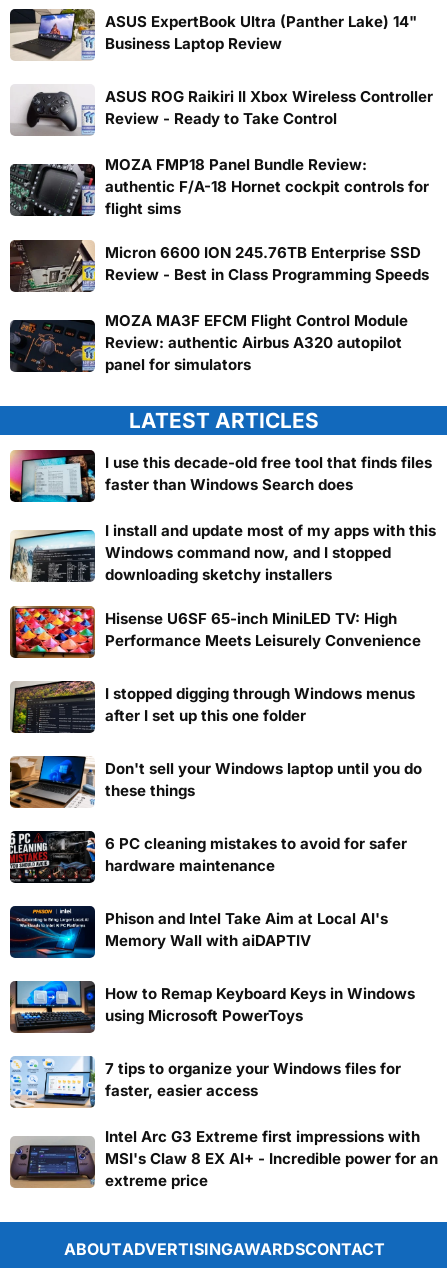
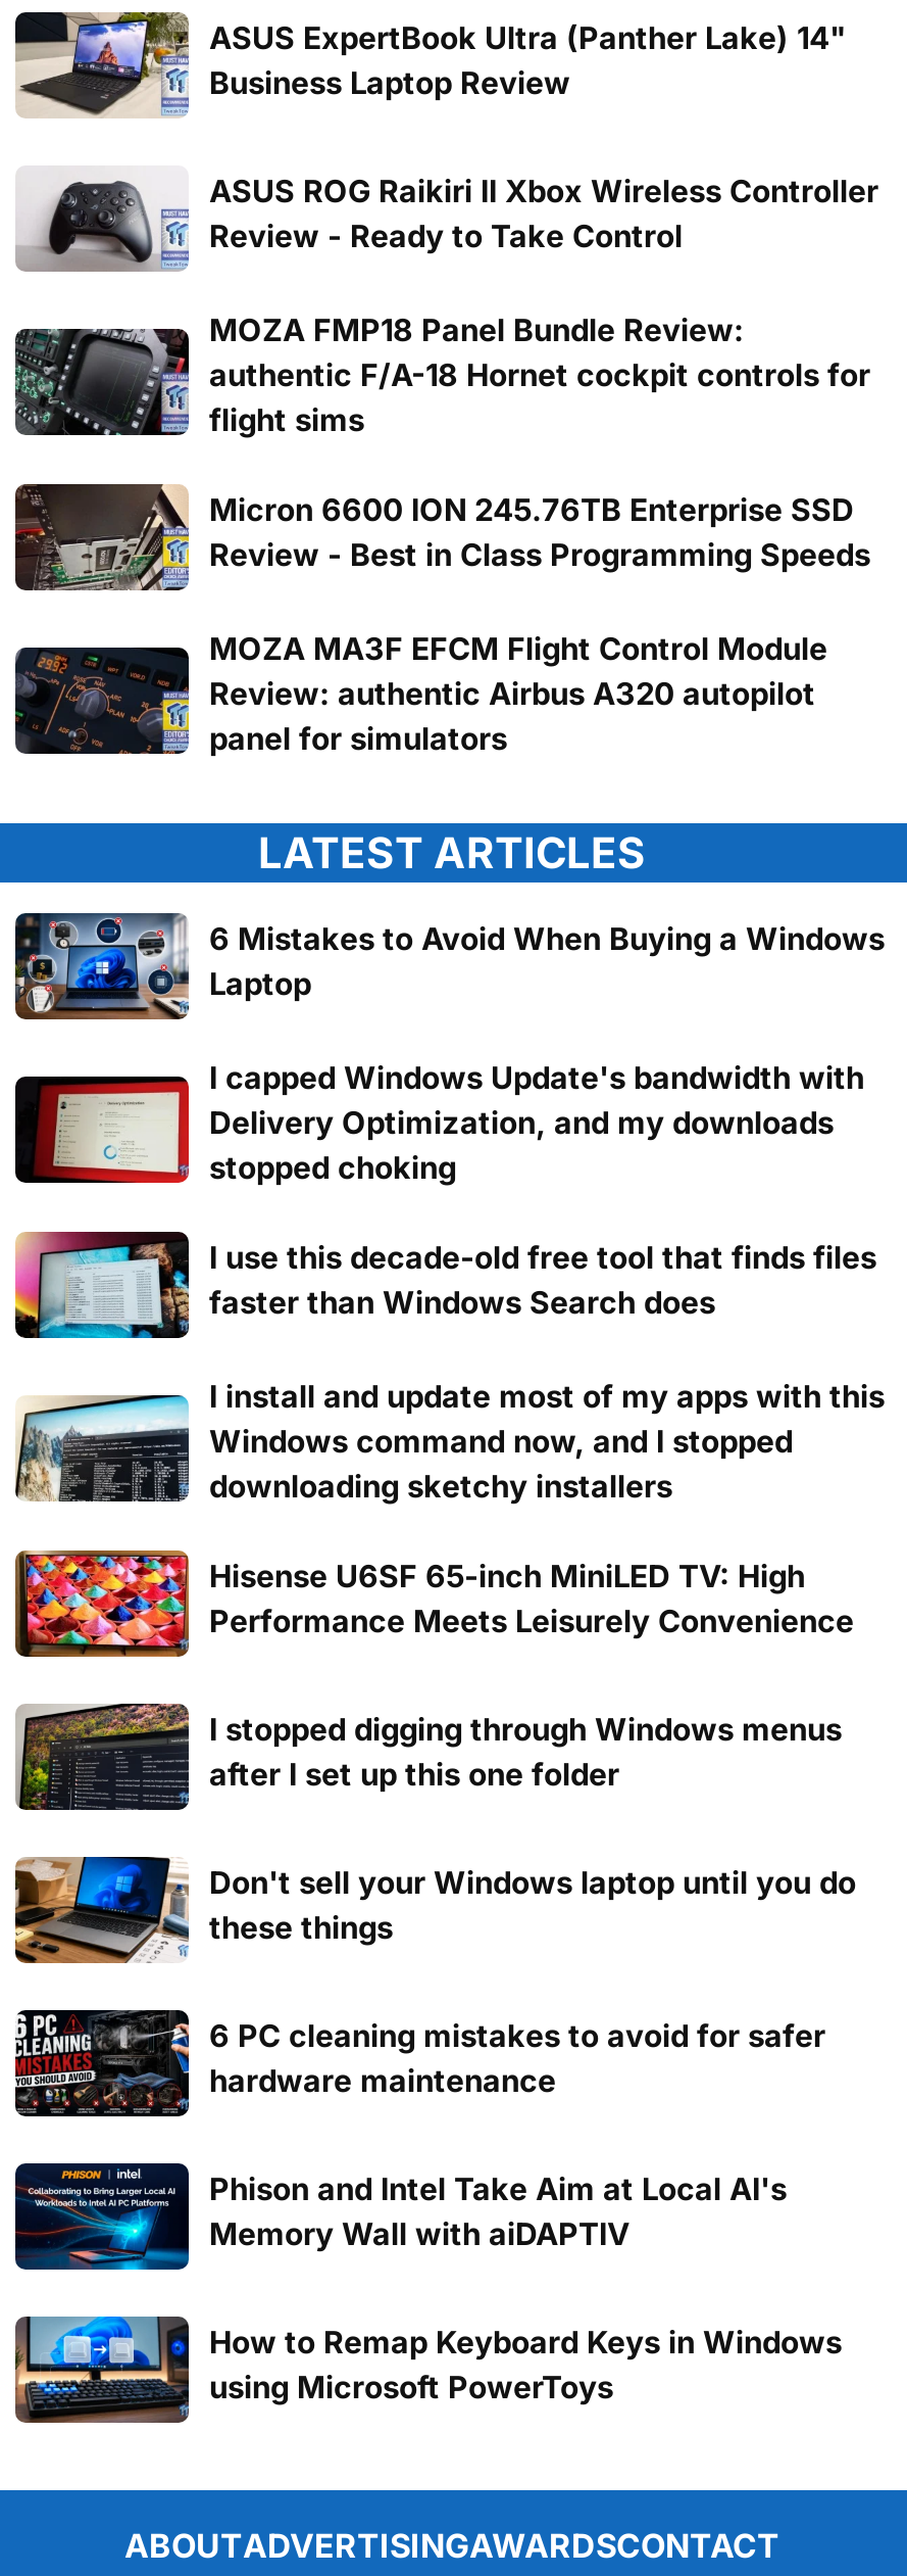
none -> [13,913,885,1188] [image] | 6 Mistakes to Avoid When Buying a Windows | Laptop | I capped Windows Update's bandwidth with | Delivery Optimization, and my downloads | stopped choking
none -> [13,1077,181,1185] [image]
moved [8,448,436,1025] -> [11,1228,885,2406]: [image] | I use this decade-old free tool that finds files | faster than Windows Search does | ... | How to Remap Keyboard Keys in Windows | using Microsoft PowerToys
[9,1055,438,1190] [image] | 7 tips to organize your Windows files for | faster, easier access | Intel Arc G3 Extreme first impressions with | MSI's Claw 8 EX AI+ - Incredible power for an | extreme price -> none
[10,1136,91,1189] [image] -> none

